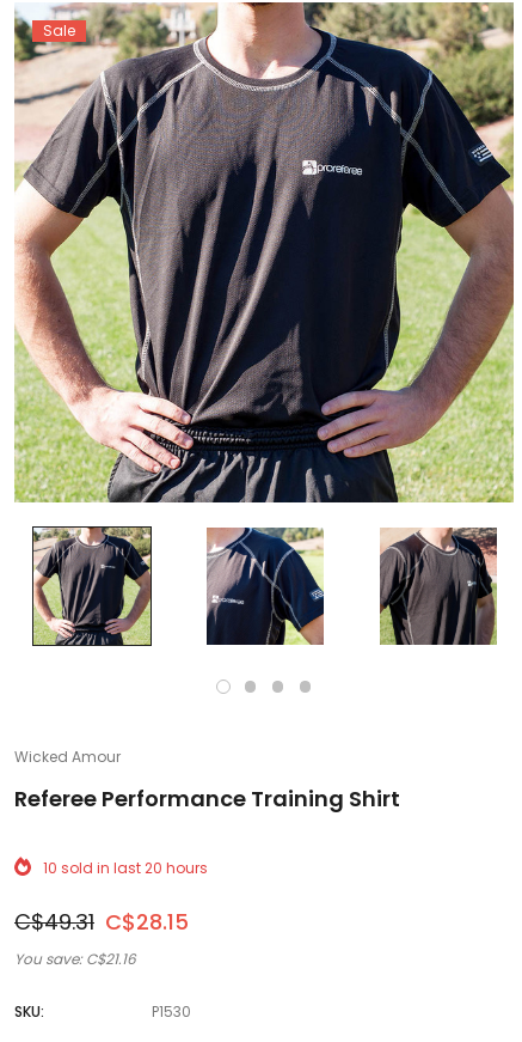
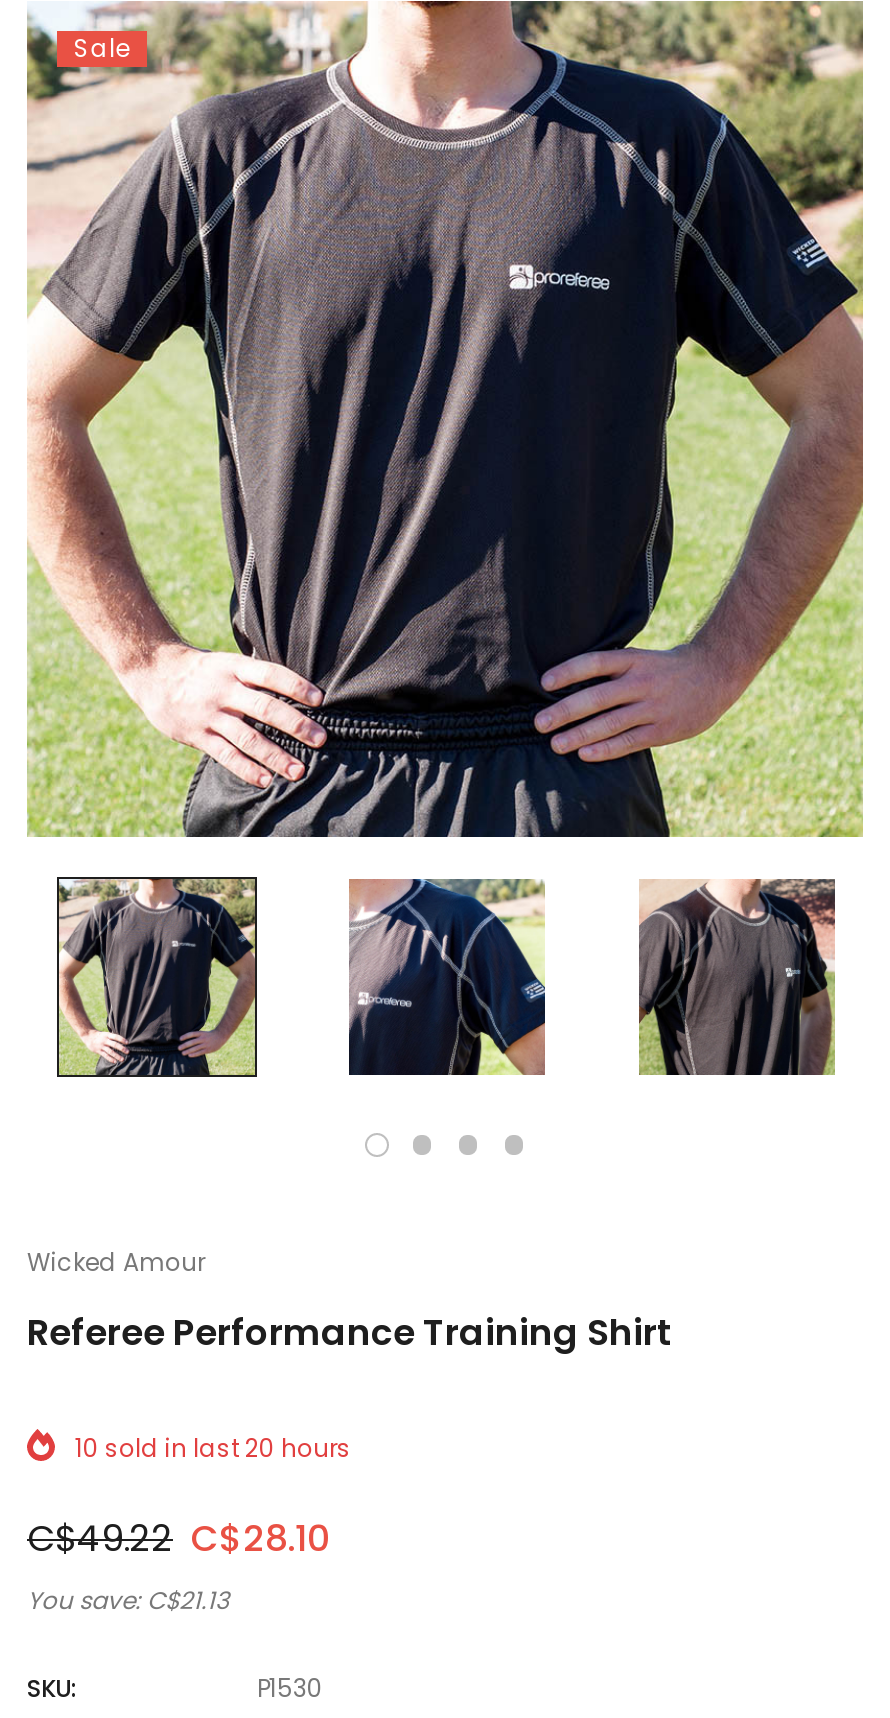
[14,907,189,969] C$49.31 C$28.15 | You save: C$21.16 -> [27,1513,329,1617] C$49.22 C$28.10 | You save: C$21.13

